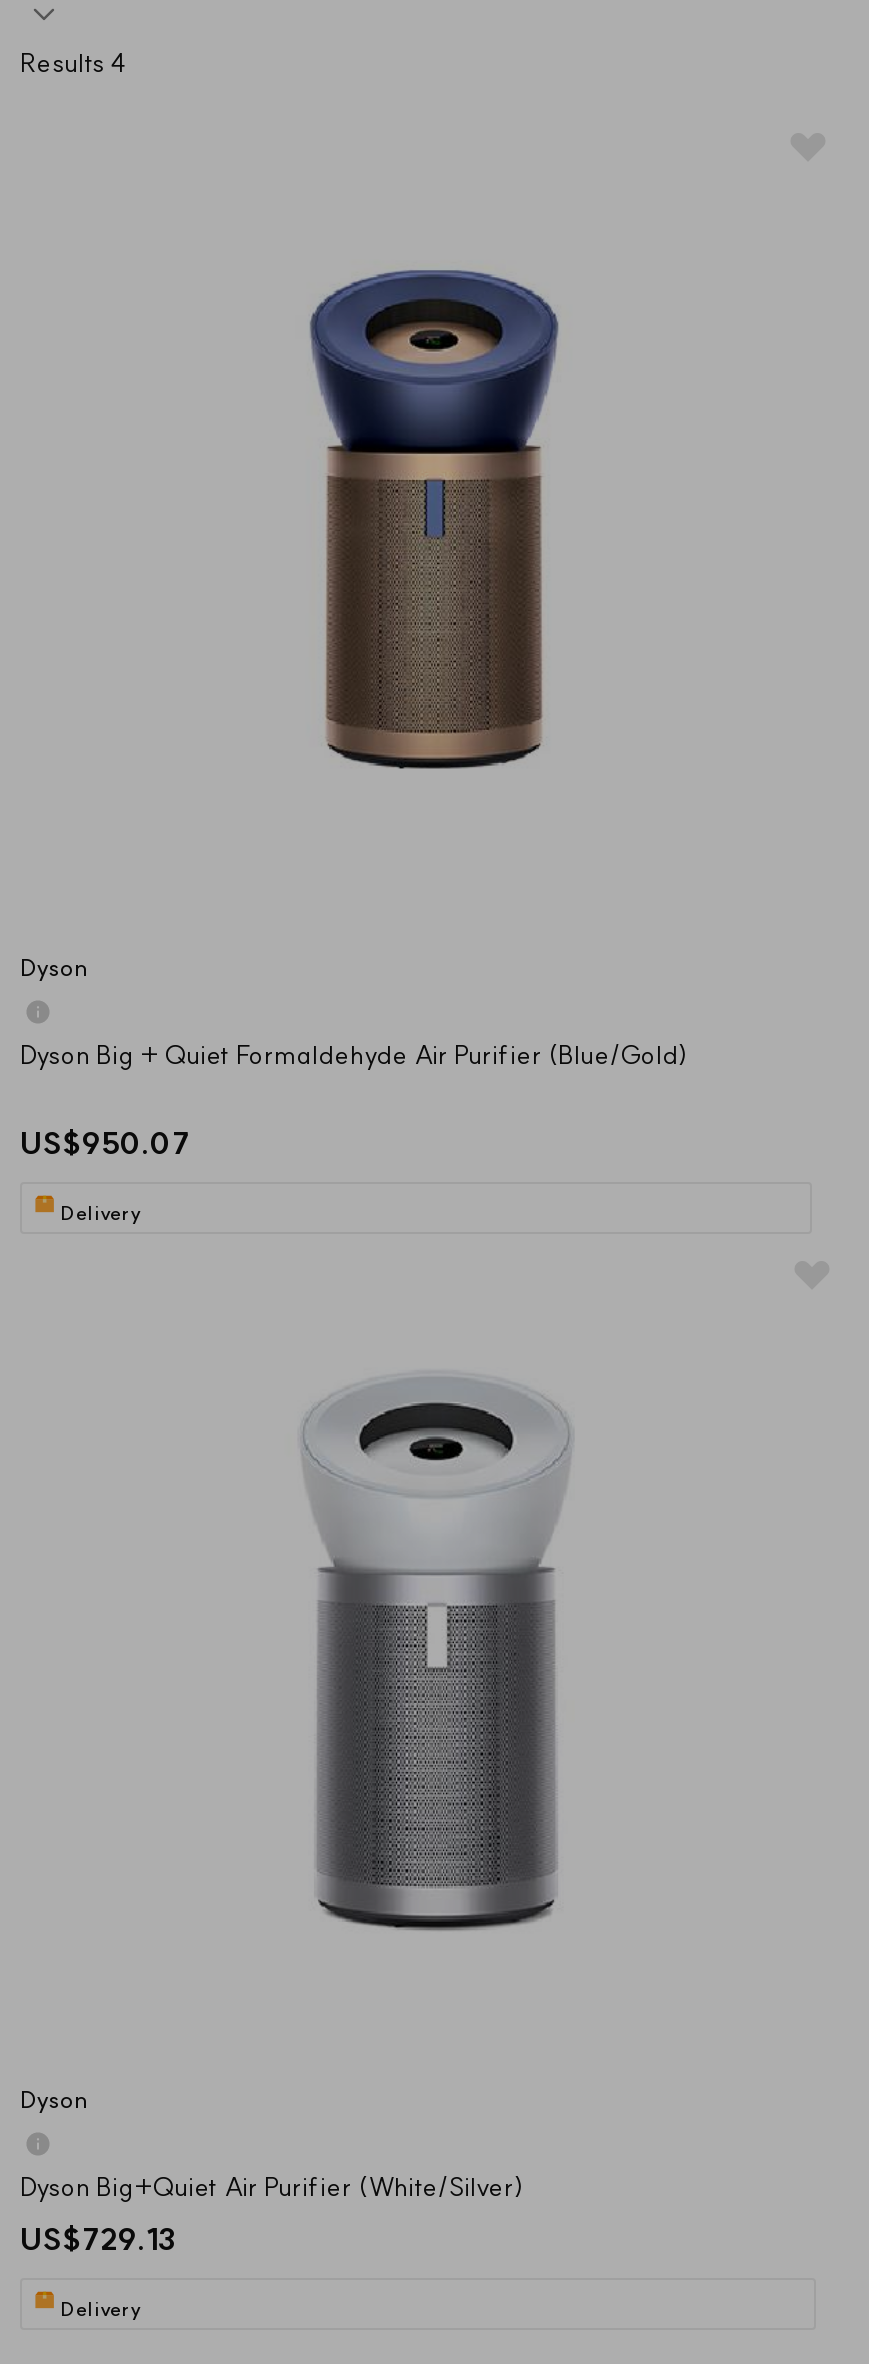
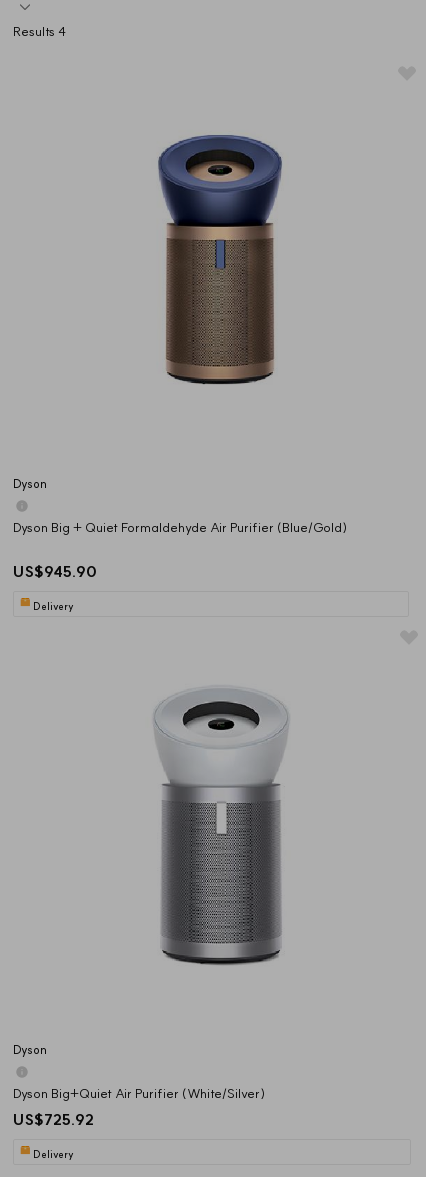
[20,1124,190,1162] US$950.07 -> [13,562,97,581] US$945.90
[20,2220,178,2258] US$729.13 -> [13,1110,94,1129] US$725.92

